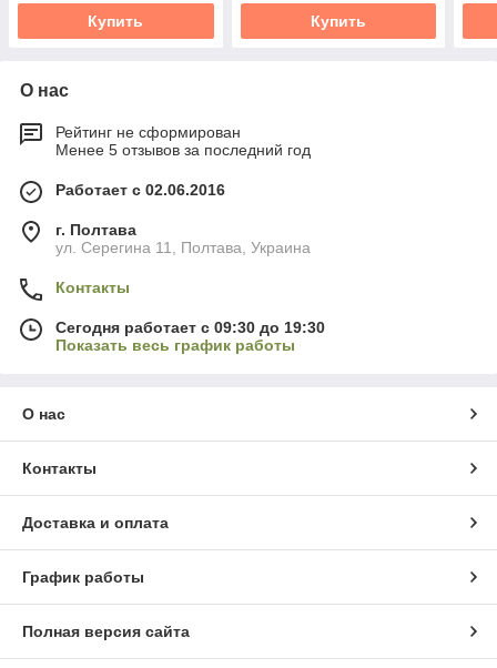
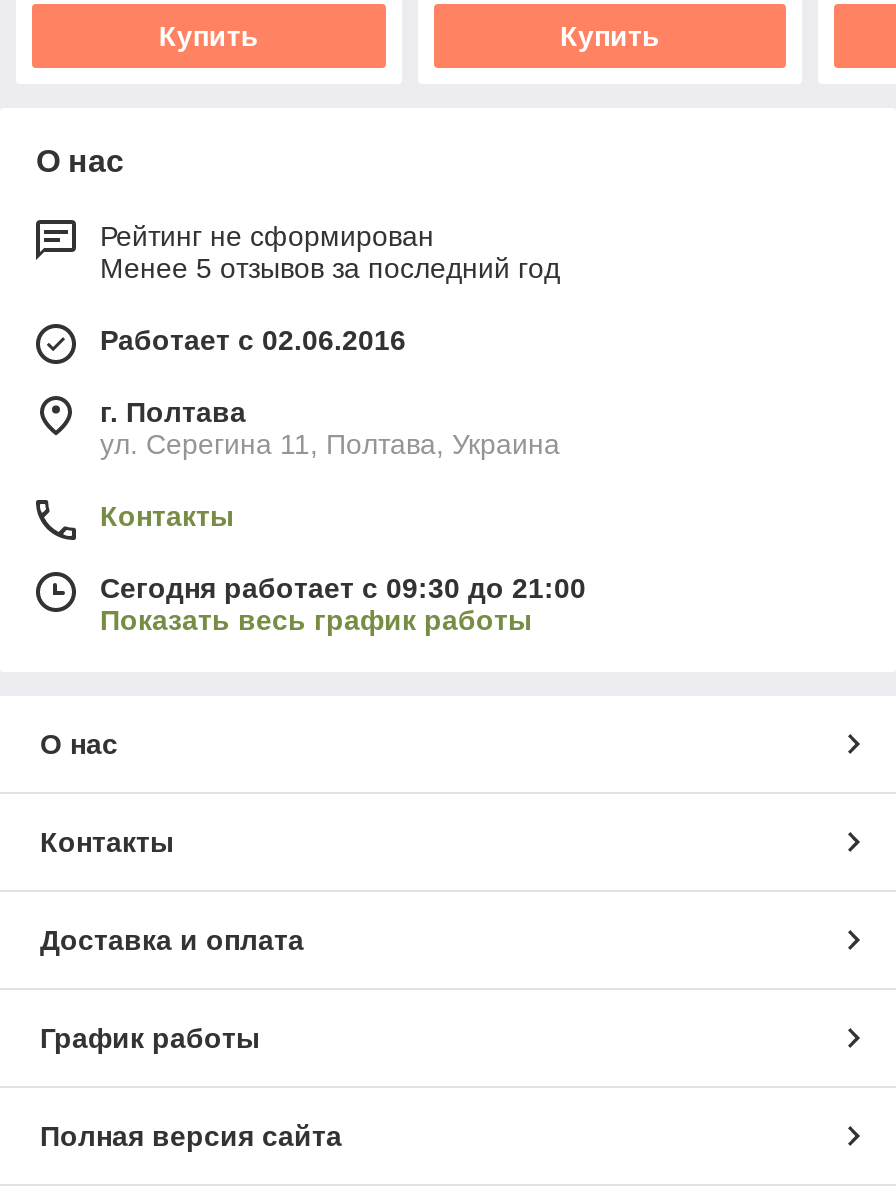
[55,319,325,337] Сегодня работает с 09:30 до 19:30 -> [100,573,586,605] Сегодня работает с 09:30 до 21:00

